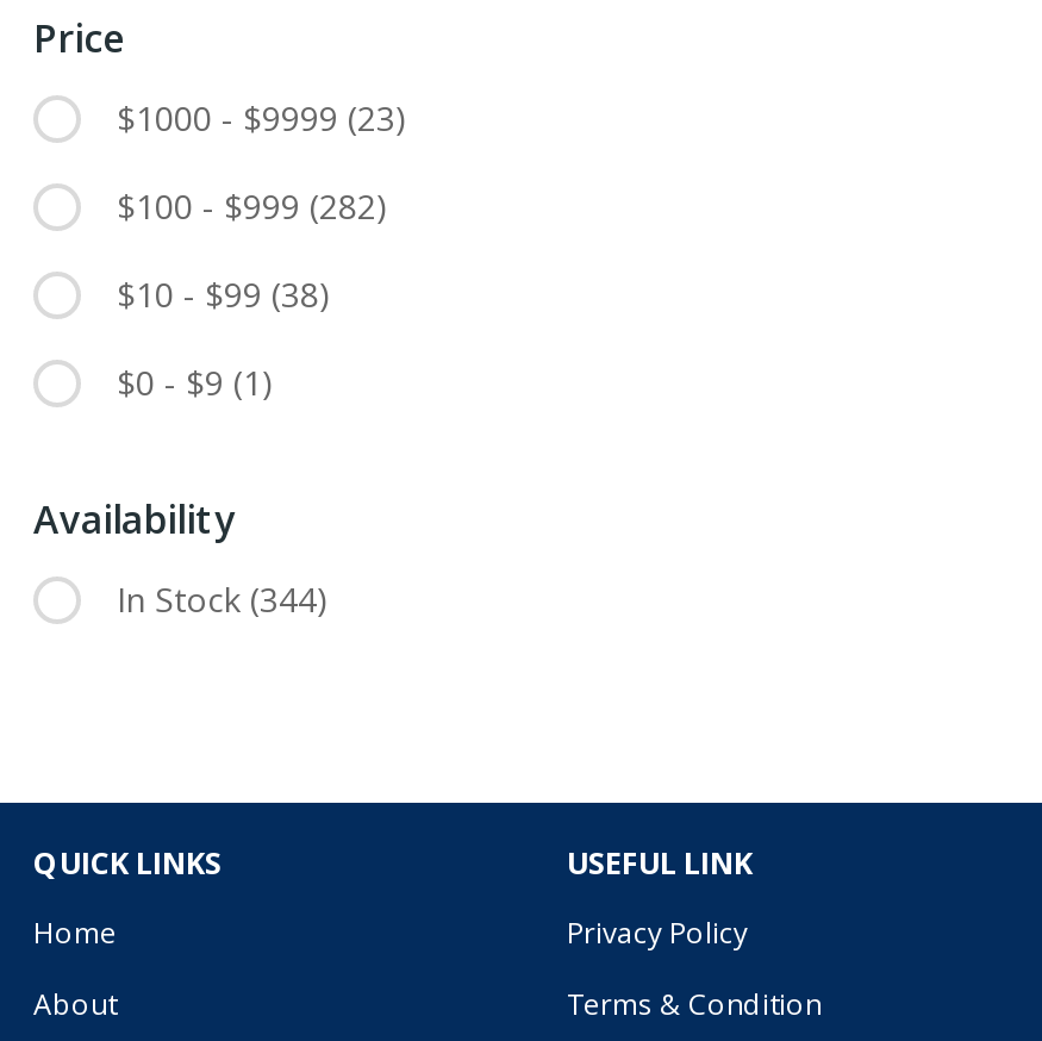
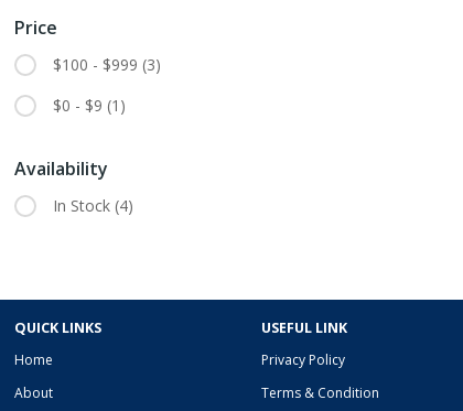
[117,94,407,316] $1000 - $9999 (23) | $100 - $999 (282) | $10 - $99 (38) -> [53,54,161,74] $100 - $999 (3)
[117,576,329,621] In Stock (344) -> [53,195,133,216] In Stock (4)

